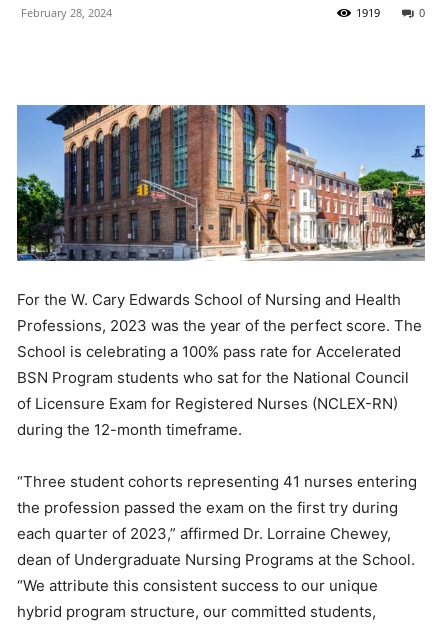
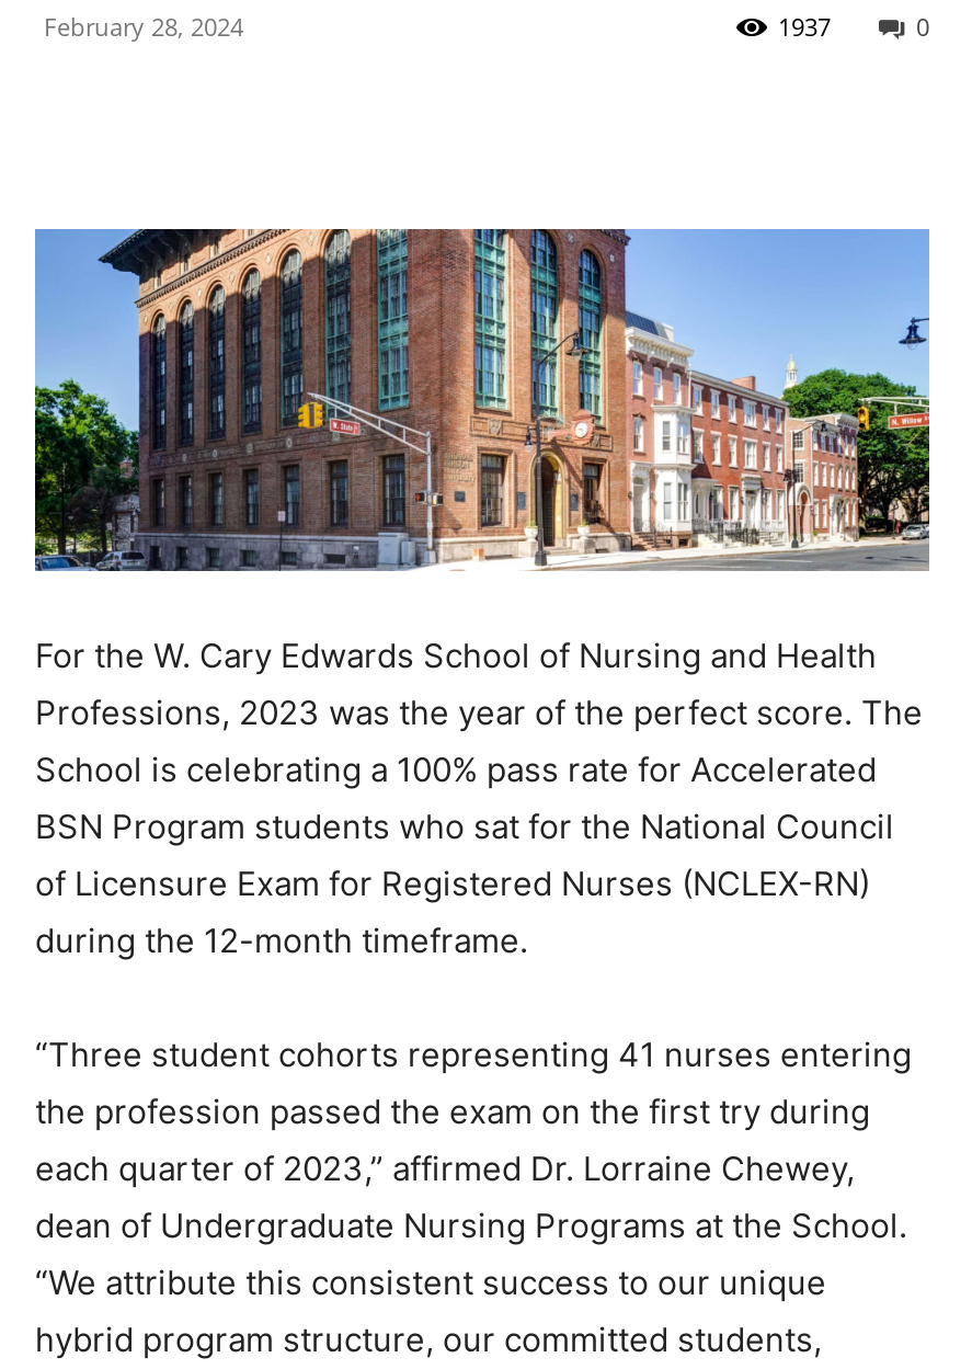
[356,5,380,20] 1919 -> [778,10,831,43] 1937

